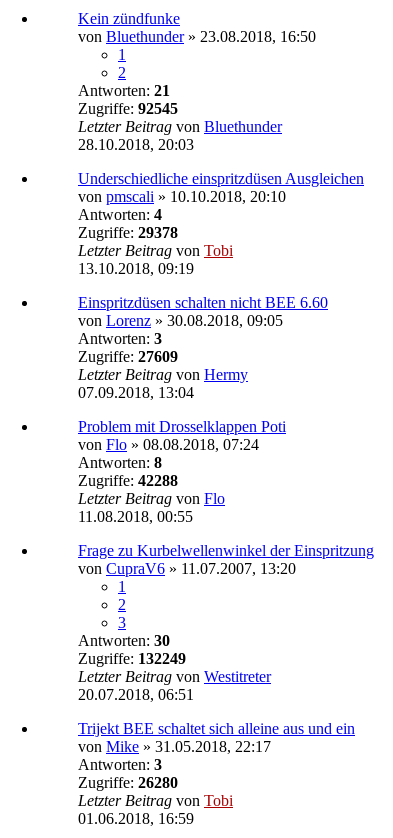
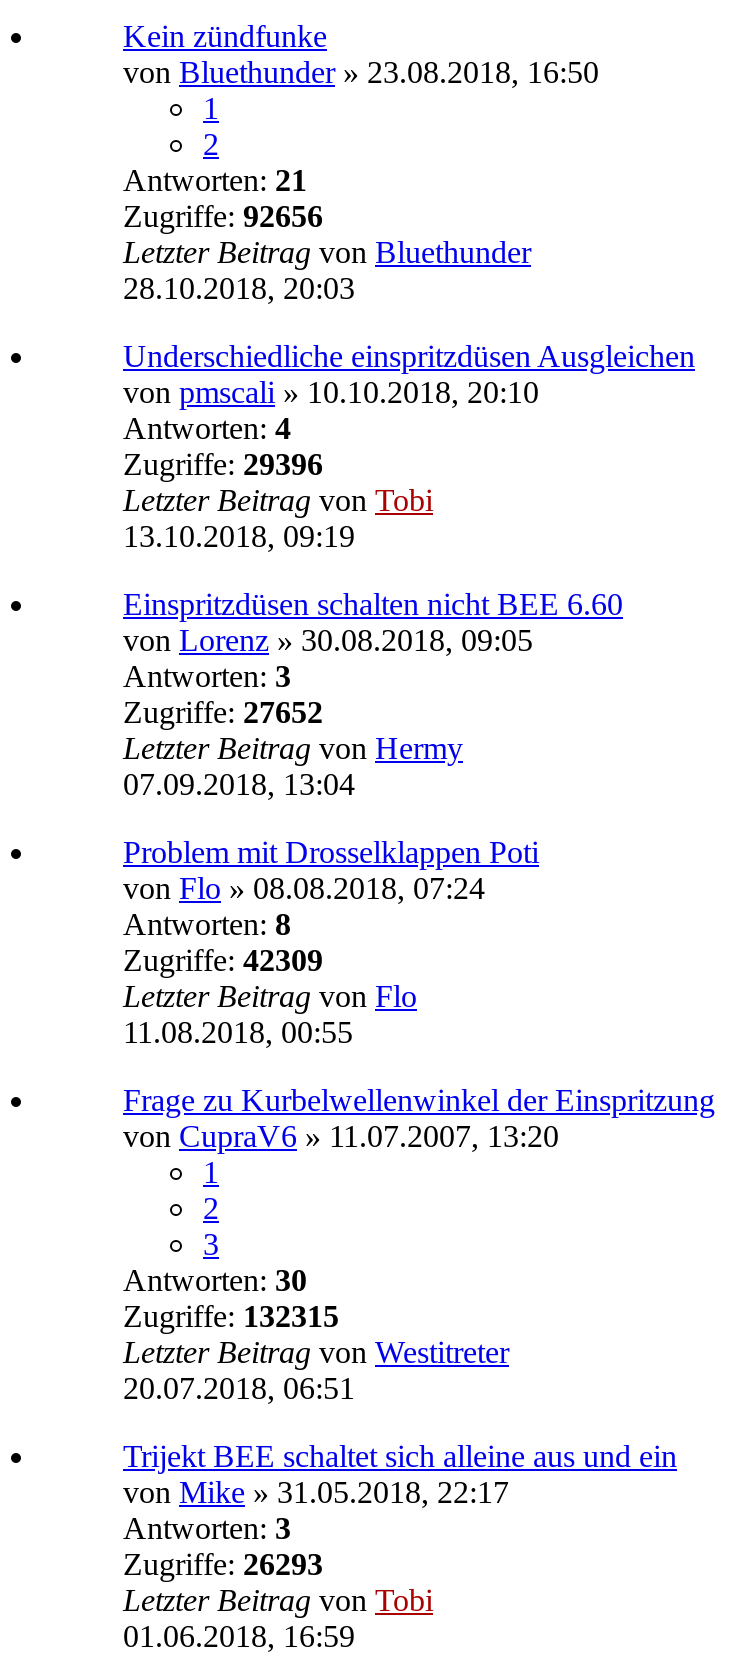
[78,100,178,117] Zugriffe: 92545 -> [123,200,323,234] Zugriffe: 92656
[78,224,178,241] Zugriffe: 29378 -> [123,448,323,482] Zugriffe: 29396
[78,348,178,365] Zugriffe: 27609 -> [123,696,323,730] Zugriffe: 27652
[78,472,178,489] Zugriffe: 42288 -> [123,944,323,978] Zugriffe: 42309
[78,650,186,667] Zugriffe: 132249 -> [123,1300,339,1334] Zugriffe: 132315
[78,774,178,791] Zugriffe: 26280 -> [123,1548,323,1582] Zugriffe: 26293

